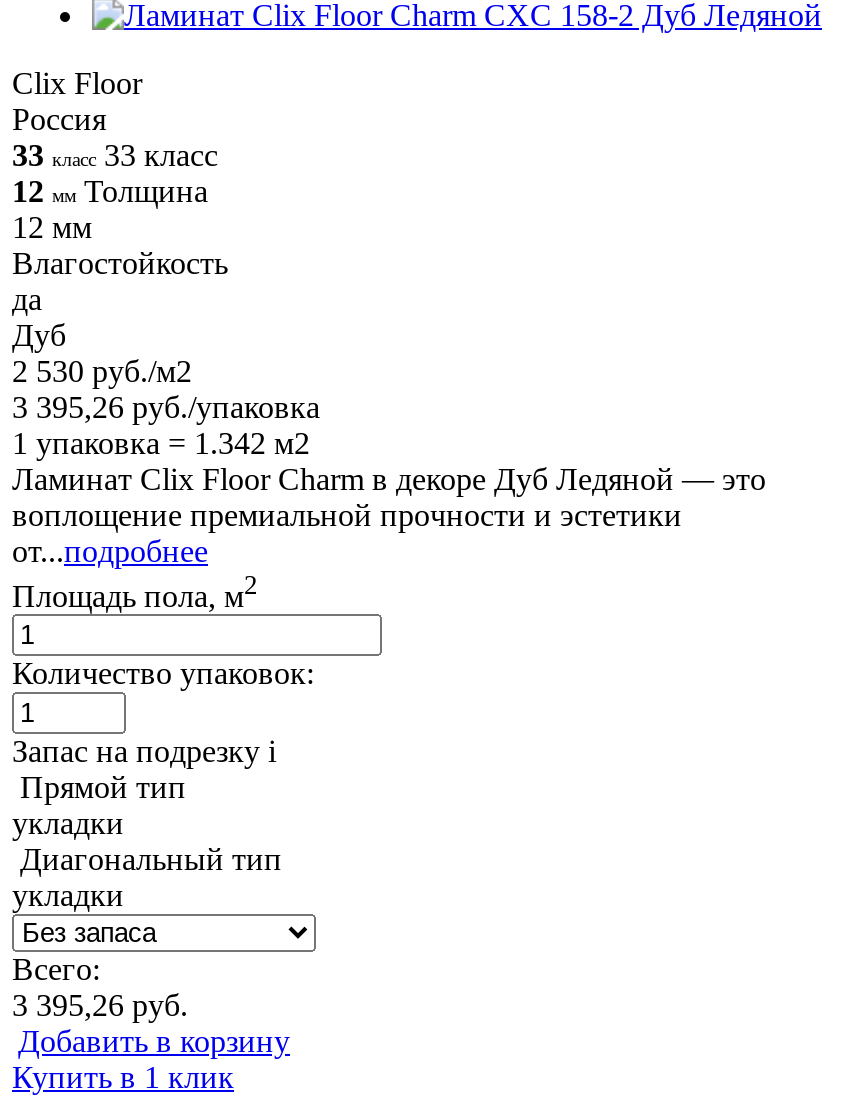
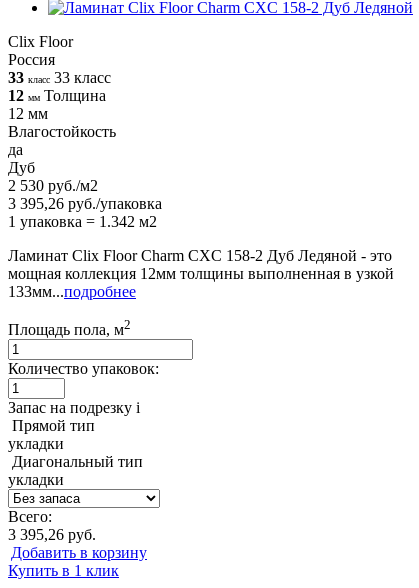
[12,462,766,568] Ламинат Clix Floor Charm в декоре Дуб Ледяной — это | воплощение премиальной прочности и эстетики | от...подробнее -> [8,247,394,300] Ламинат Clix Floor Charm CXC 158-2 Дуб Ледяной - это | мощная коллекция 12мм толщины выполненная в узкой | 133мм...подробнее

